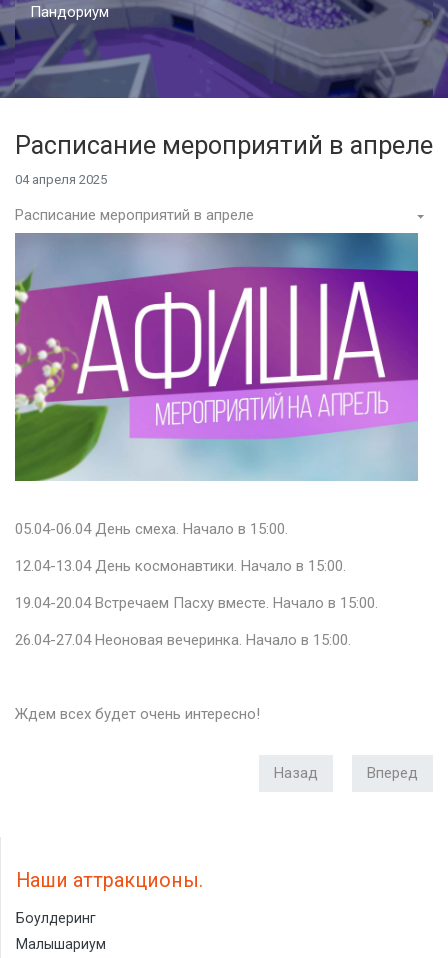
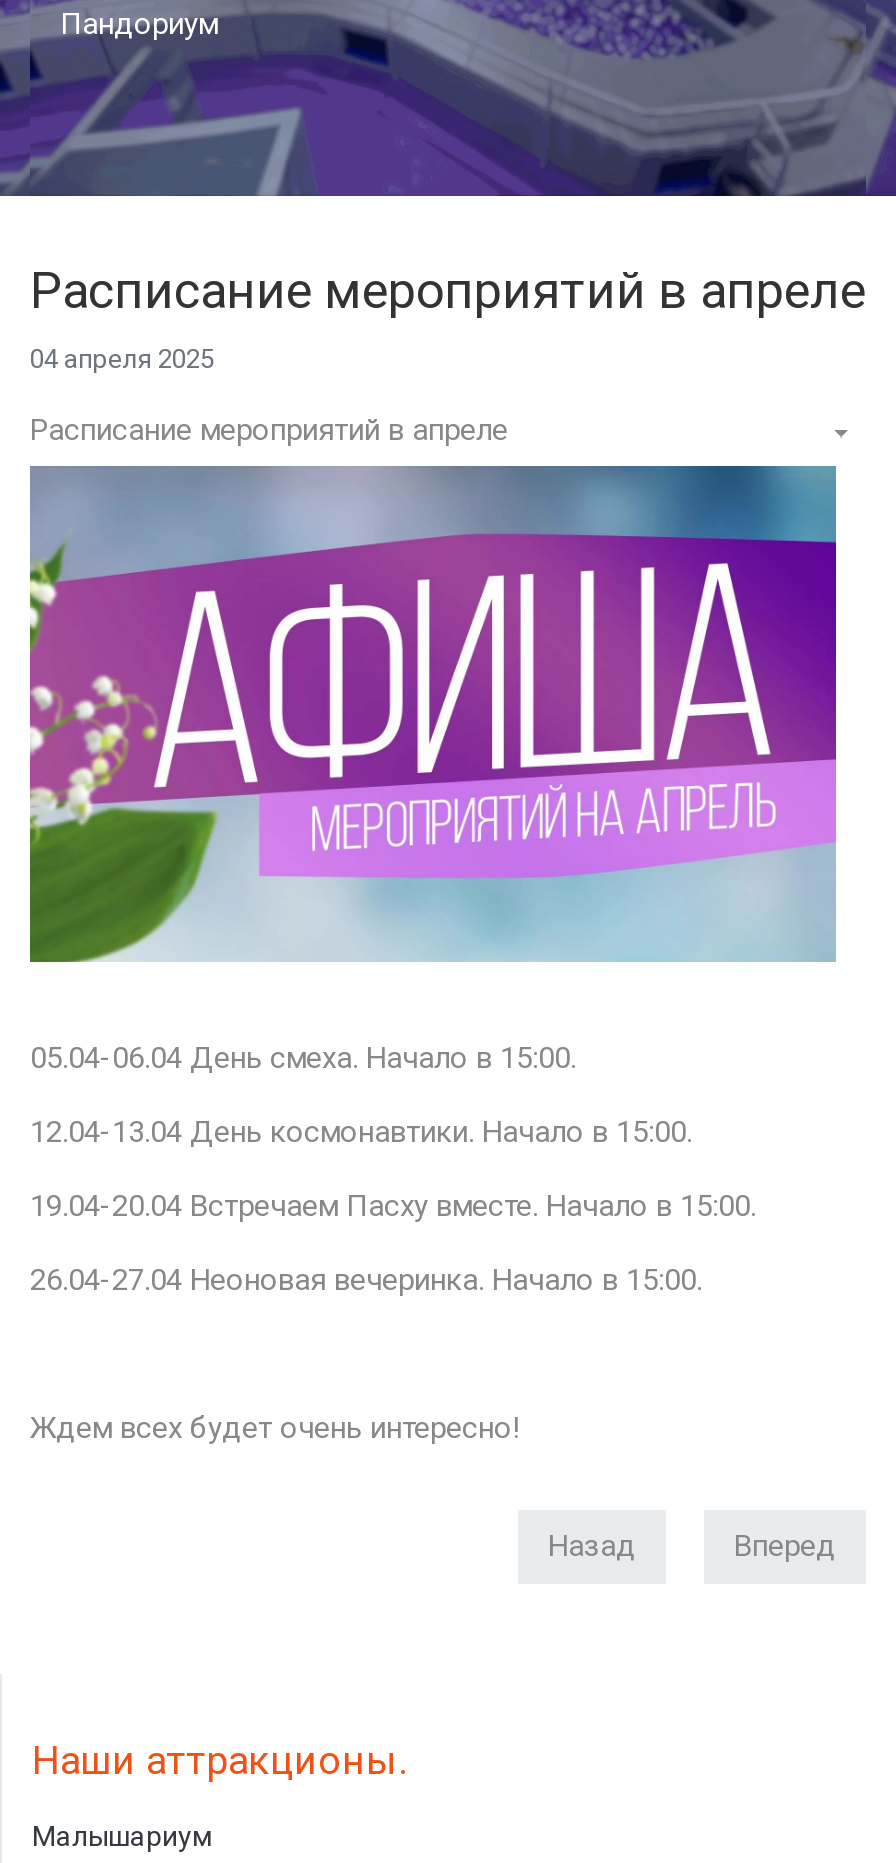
[16,910,96,926] Боулдеринг -> none

